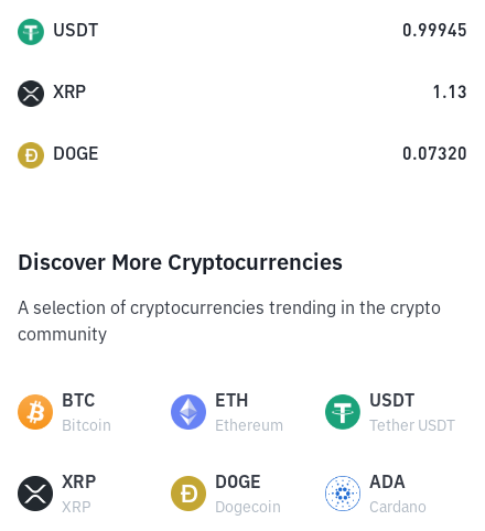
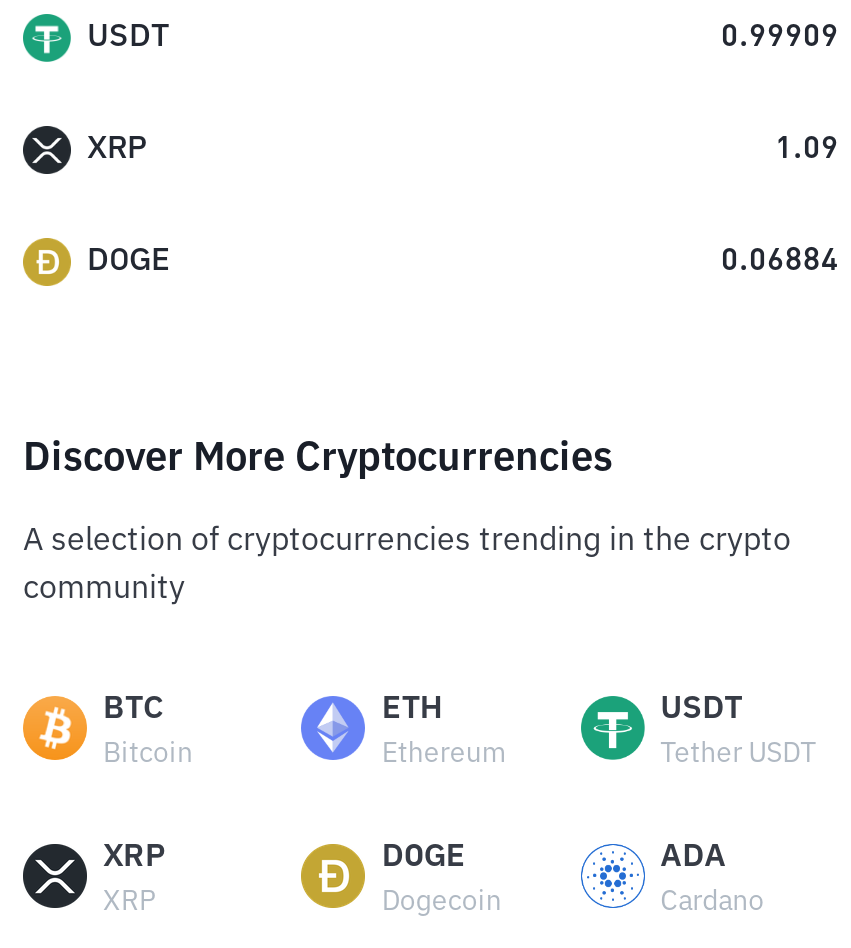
[402,23,467,41] 0.99945 -> [721,22,839,54] 0.99909
[432,85,467,102] 1.13 -> [775,134,839,166] 1.09
[402,147,467,164] 0.07320 -> [721,246,839,278] 0.06884

